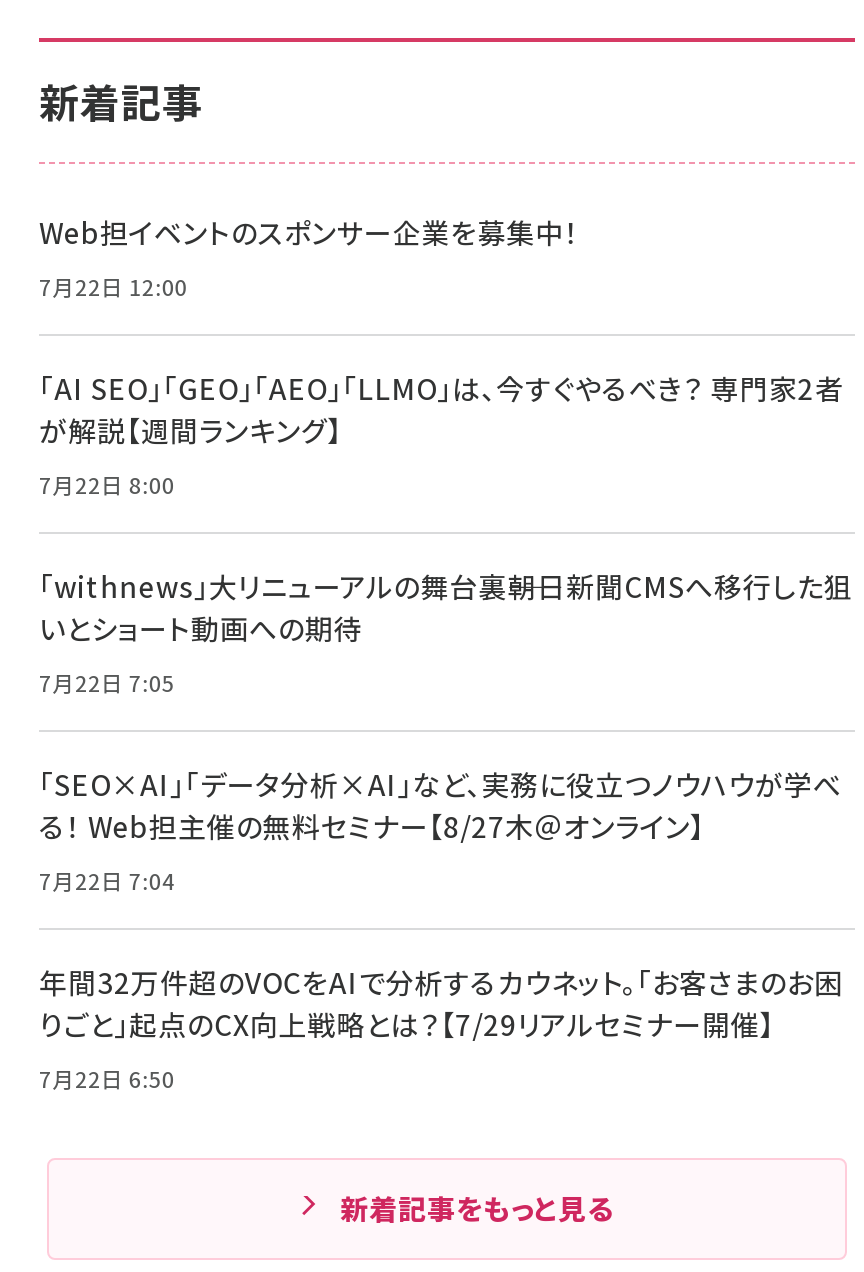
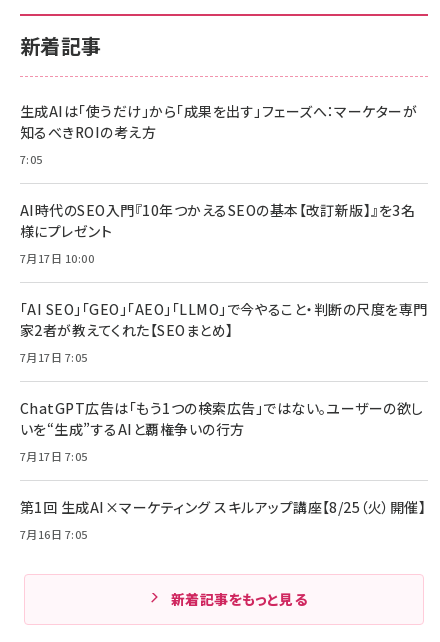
[39,212,579,302] Web担イベントのスポンサー企業を募集中！ | 7月22日 12:00 -> [20,101,417,167] 生成AIは「使うだけ」から「成果を出す」フェーズへ：マーケターが | 知るべきROIの考え方 | 7:05
[39,368,843,500] 「AI SEO」「GEO」「AEO」「LLMO」は、今すぐやるべき？ 専門家2者 | が解説【週間ランキング】 | 7月22日 8:00 -> [20,200,415,266] AI時代のSEO入門『10年つかえるSEOの基本【改訂新版】』を3名 | 様にプレゼント | 7月17日 10:00
[39,566,853,698] 「withnews」大リニューアルの舞台裏――朝日新聞CMSへ移行した狙 | いとショート動画への期待 | 7月22日 7:05 -> [20,299,428,365] 「AI SEO」「GEO」「AEO」「LLMO」で今やること・判断の尺度を専門 | 家2者が教えてくれた【SEOまとめ】 | 7月17日 7:05
[39,764,842,896] 「SEO×AI」「データ分析×AI」など、実務に役立つノウハウが学べ | る！ Web担主催の無料セミナー【8/27木＠オンライン】 | 7月22日 7:04 -> [20,398,424,464] ChatGPT広告は「もう1つの検索広告」ではない。ユーザーの欲し | いを“生成”するAIと覇権争いの行方 | 7月17日 7:05
[39,962,843,1094] 年間32万件超のVOCをAIで分析するカウネット。「お客さまのお困 | りごと」起点のCX向上戦略とは？【7/29リアルセミナー開催】 | 7月22日 6:50 -> [20,497,426,542] 第1回 生成AI×マーケティング スキルアップ講座【8/25（火）開催】 | 7月16日 7:05

